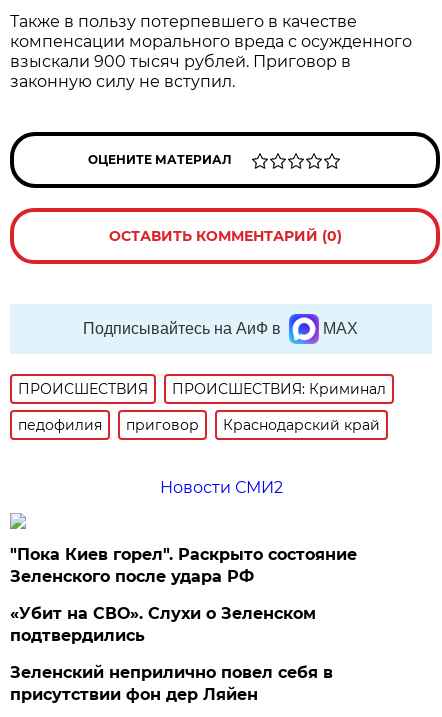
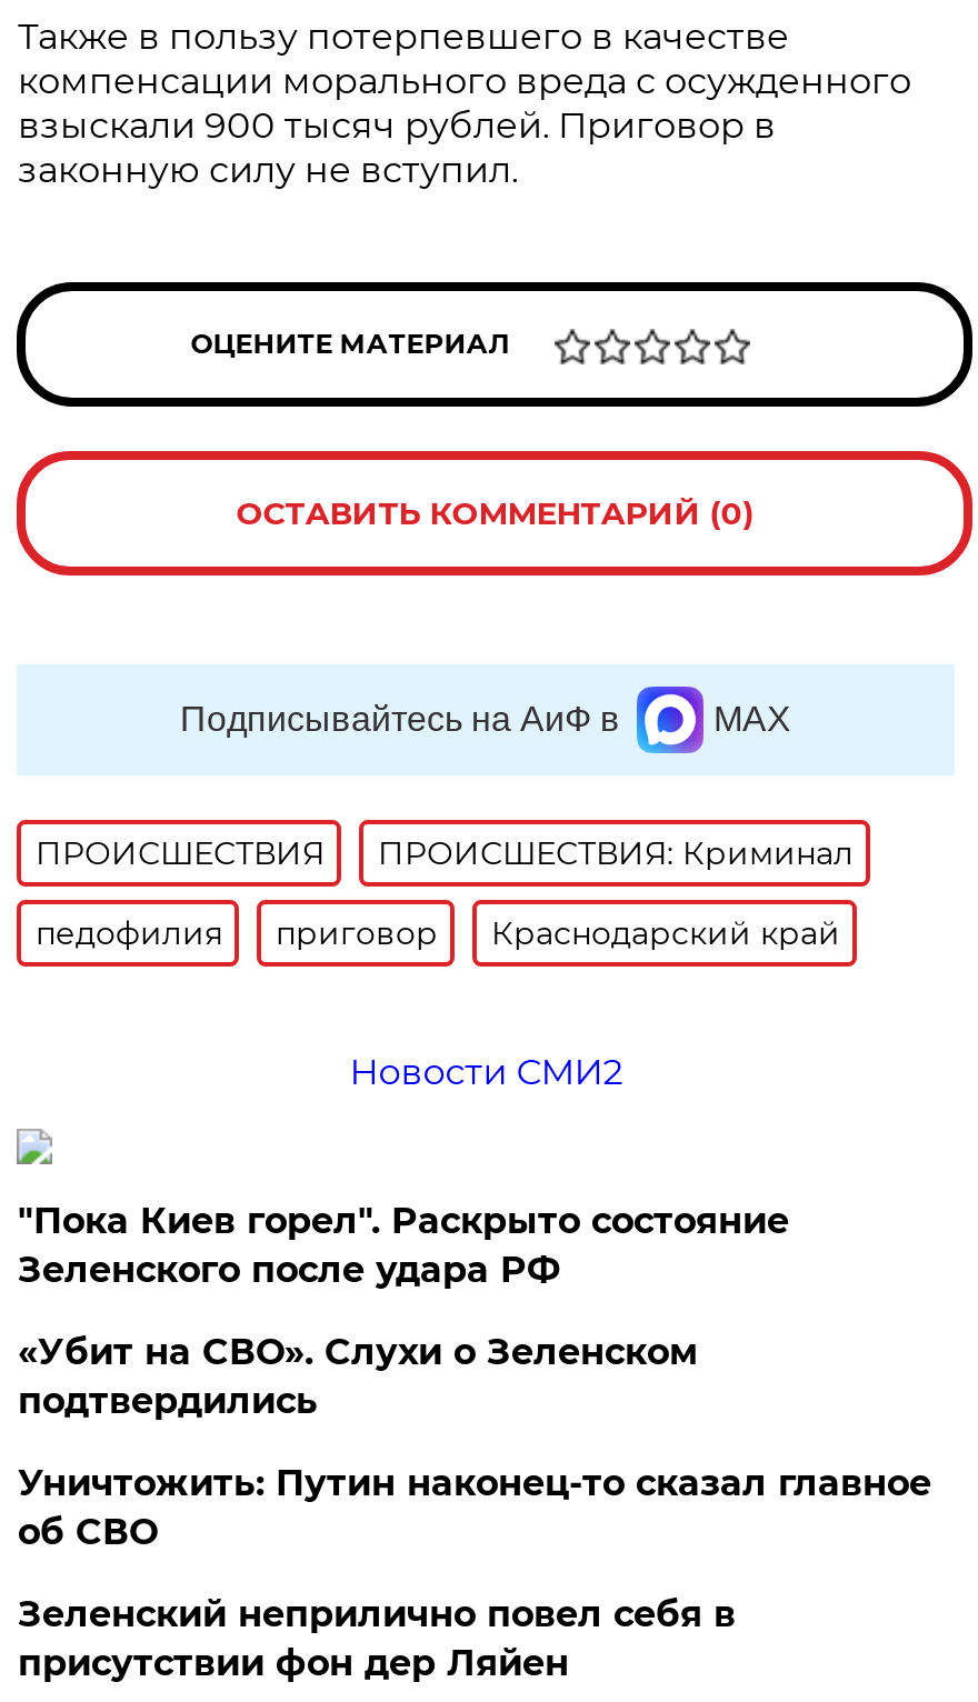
none -> [18,1462,931,1553] Уничтожить: Путин наконец-то сказал главное | об СВО

